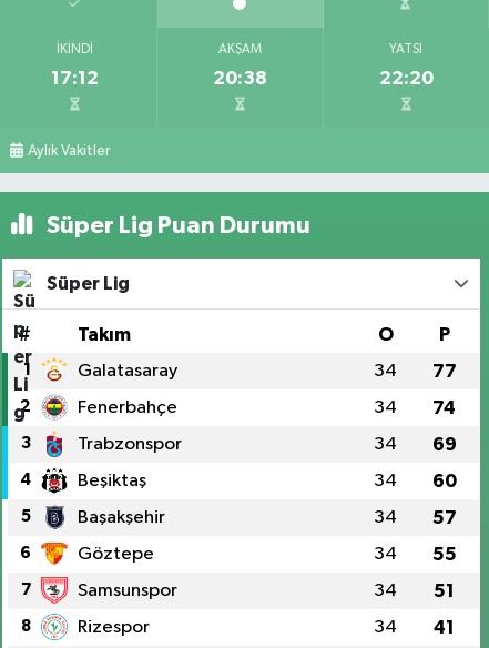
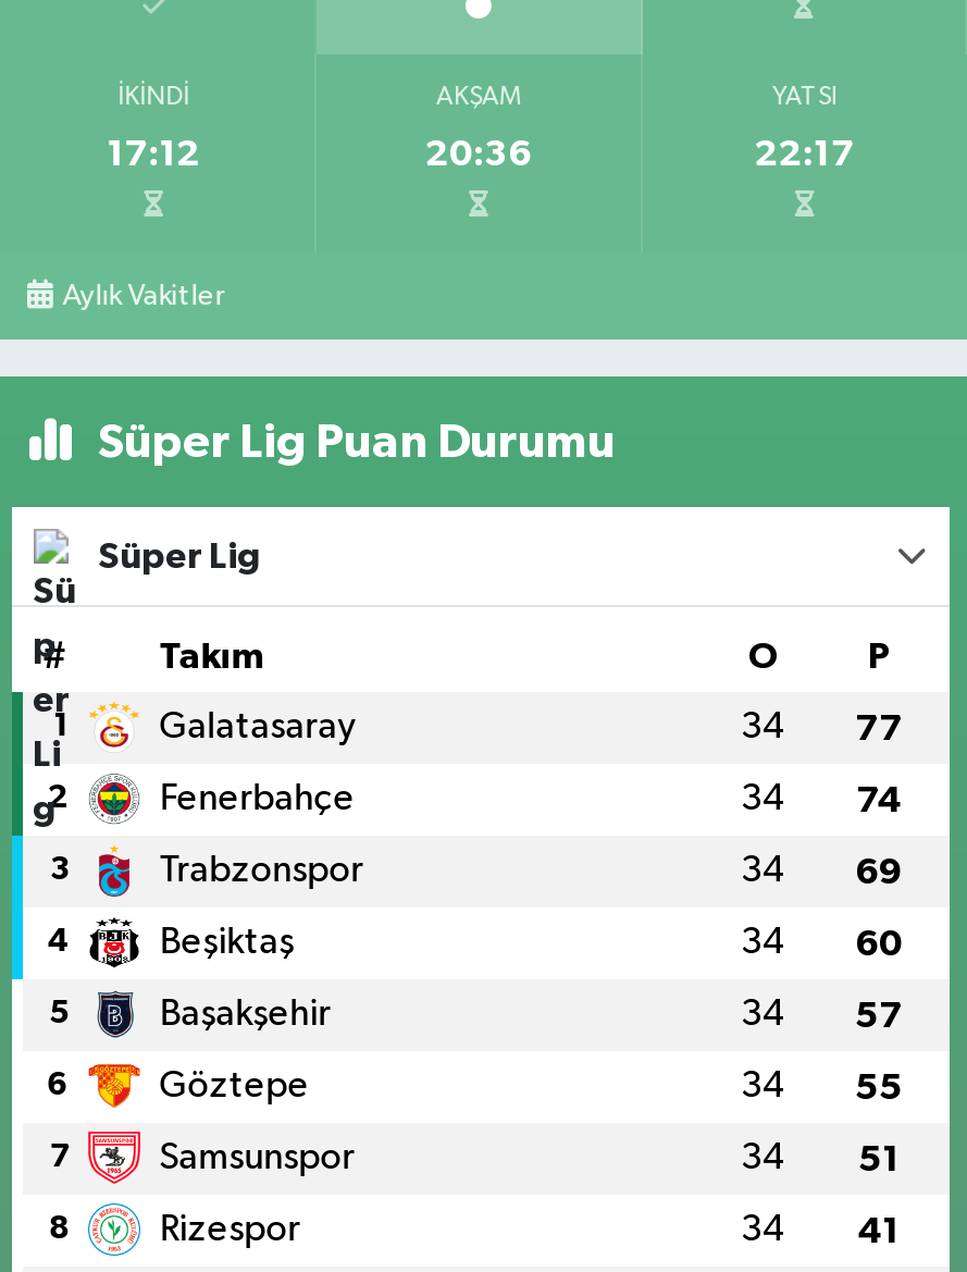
[213,68,267,87] 20:38 -> [425,134,532,171] 20:36
[379,68,433,87] 22:20 -> [754,134,855,171] 22:17

